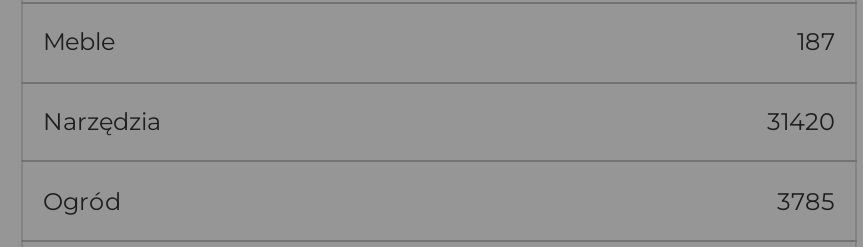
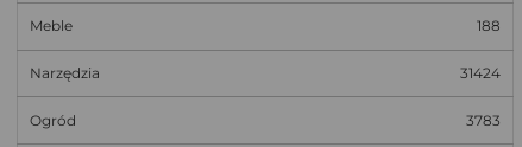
[797,26,835,56] 187 -> [477,17,501,35] 188
[767,106,835,136] 31420 -> [460,64,501,82] 31424
[777,185,835,215] 3785 -> [466,111,501,129] 3783

